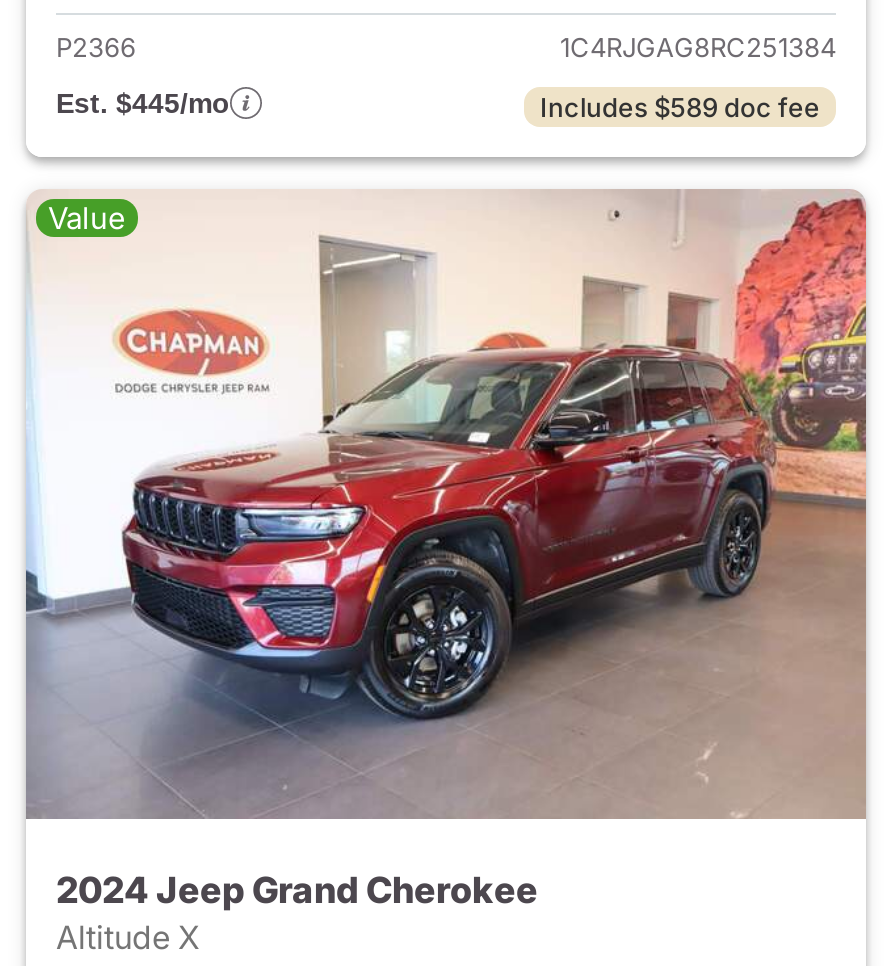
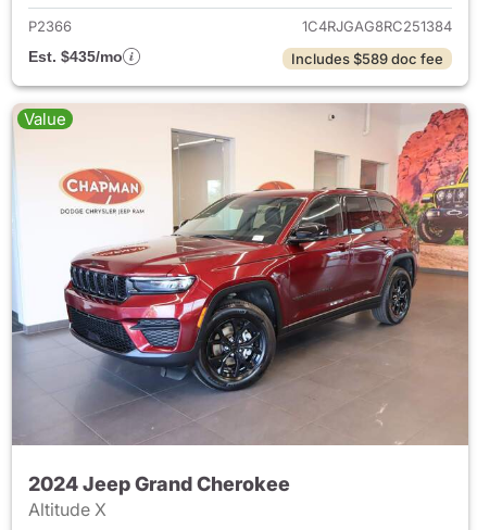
[56,87,230,119] Est. $445/mo -> [28,48,123,65] Est. $435/mo

